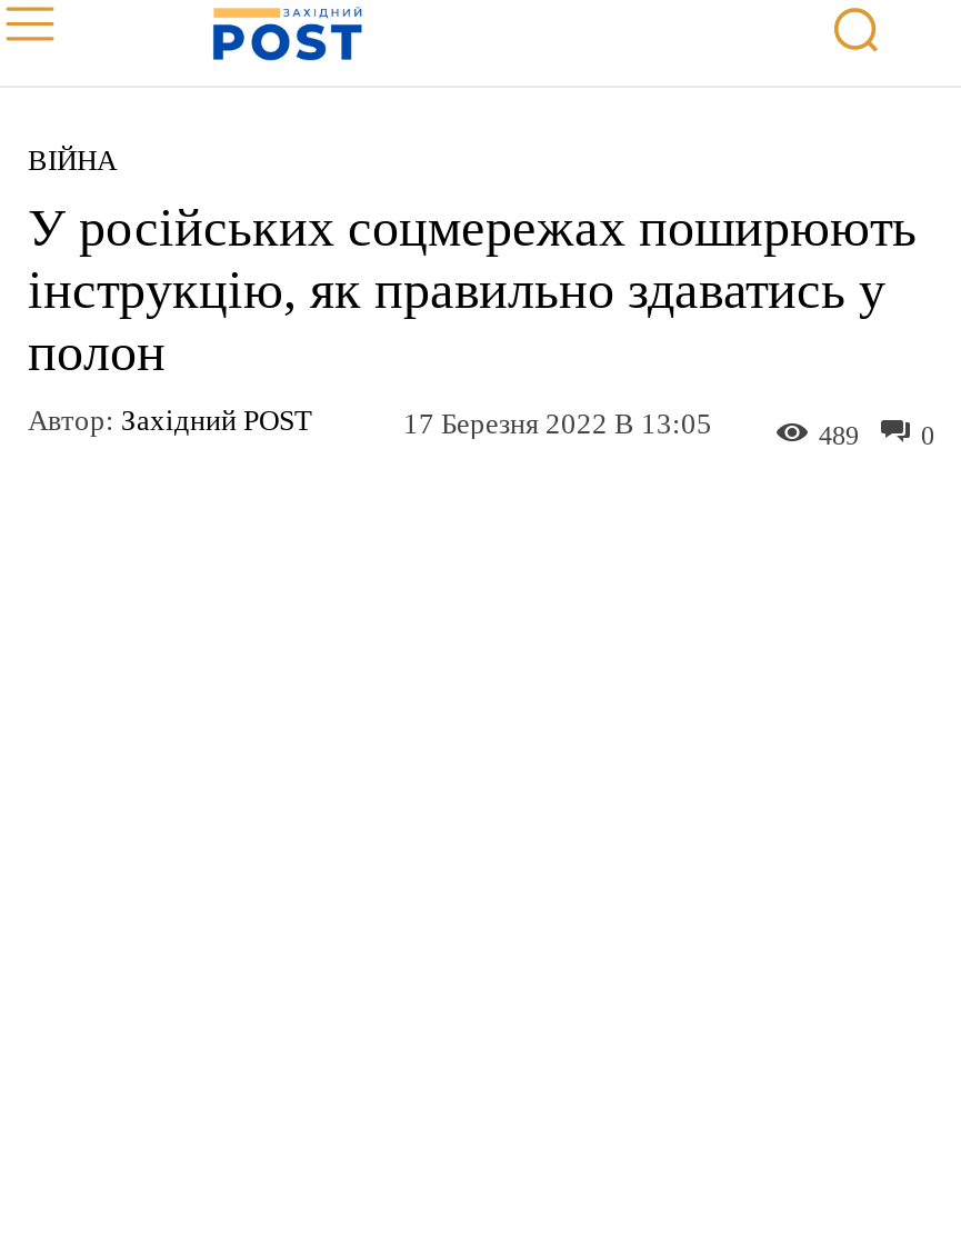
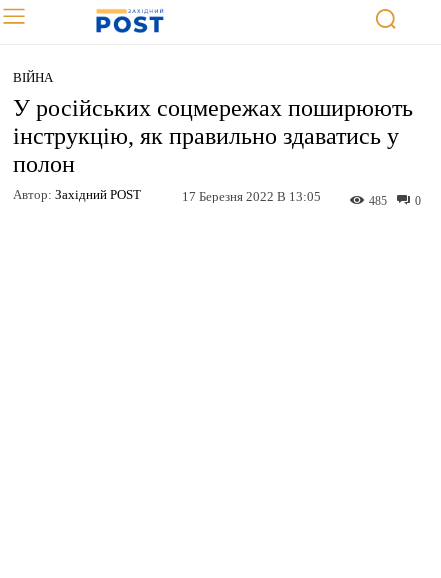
[819,419,934,450] 489 0 -> [369,194,421,208] 485 0

